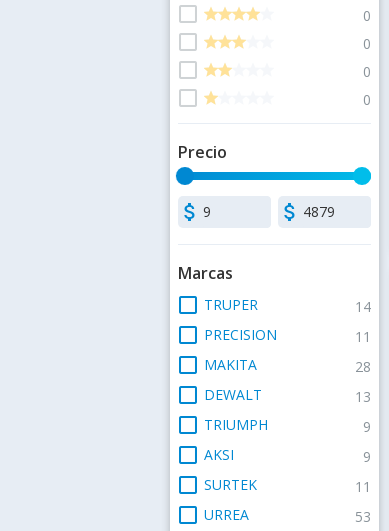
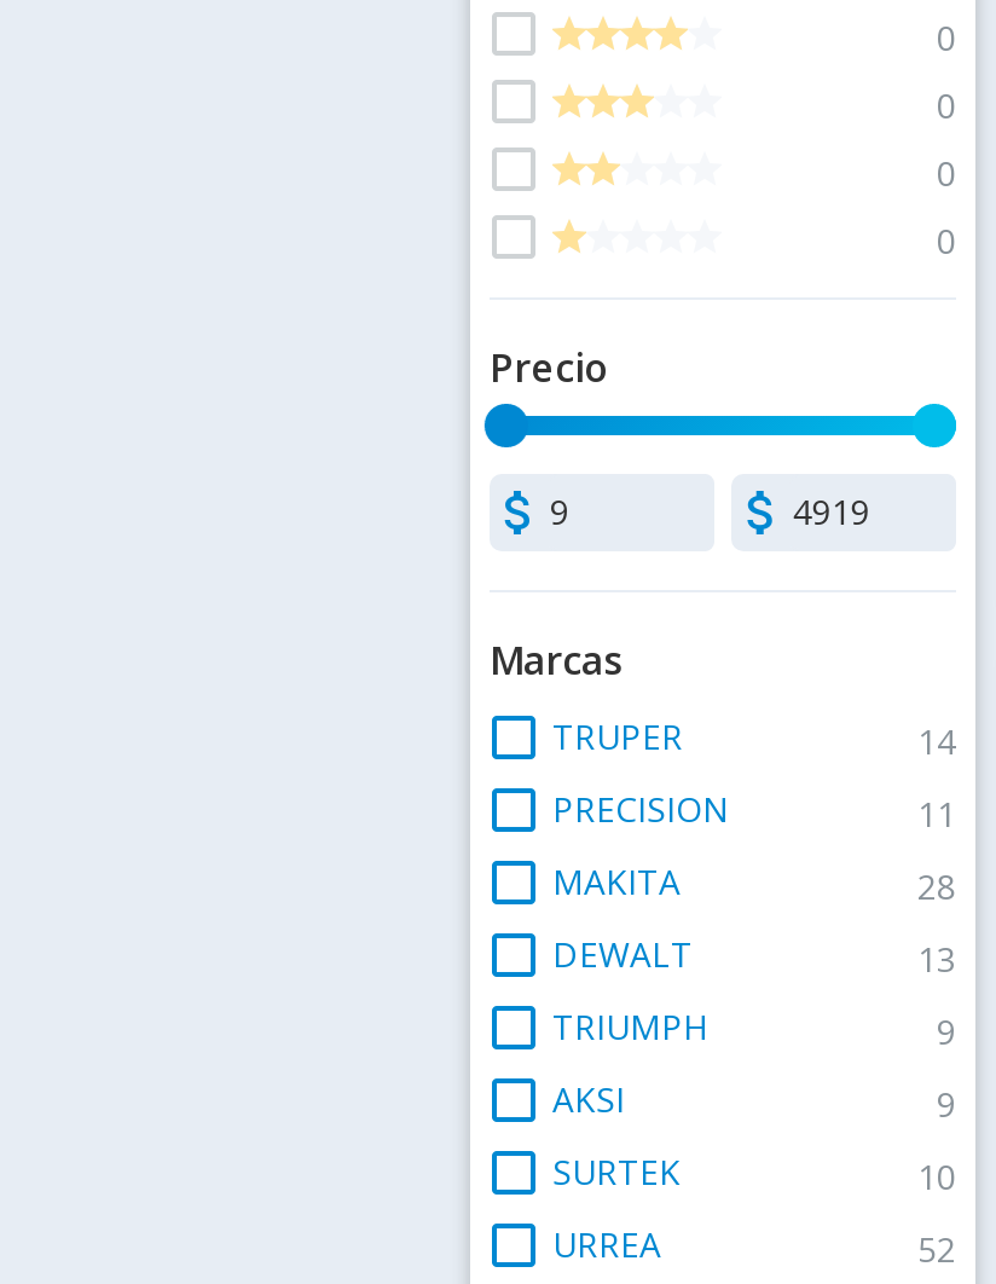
[355,477,371,496] 11 -> [917,1153,956,1199] 10
[355,507,371,526] 53 -> [917,1225,956,1271] 52

